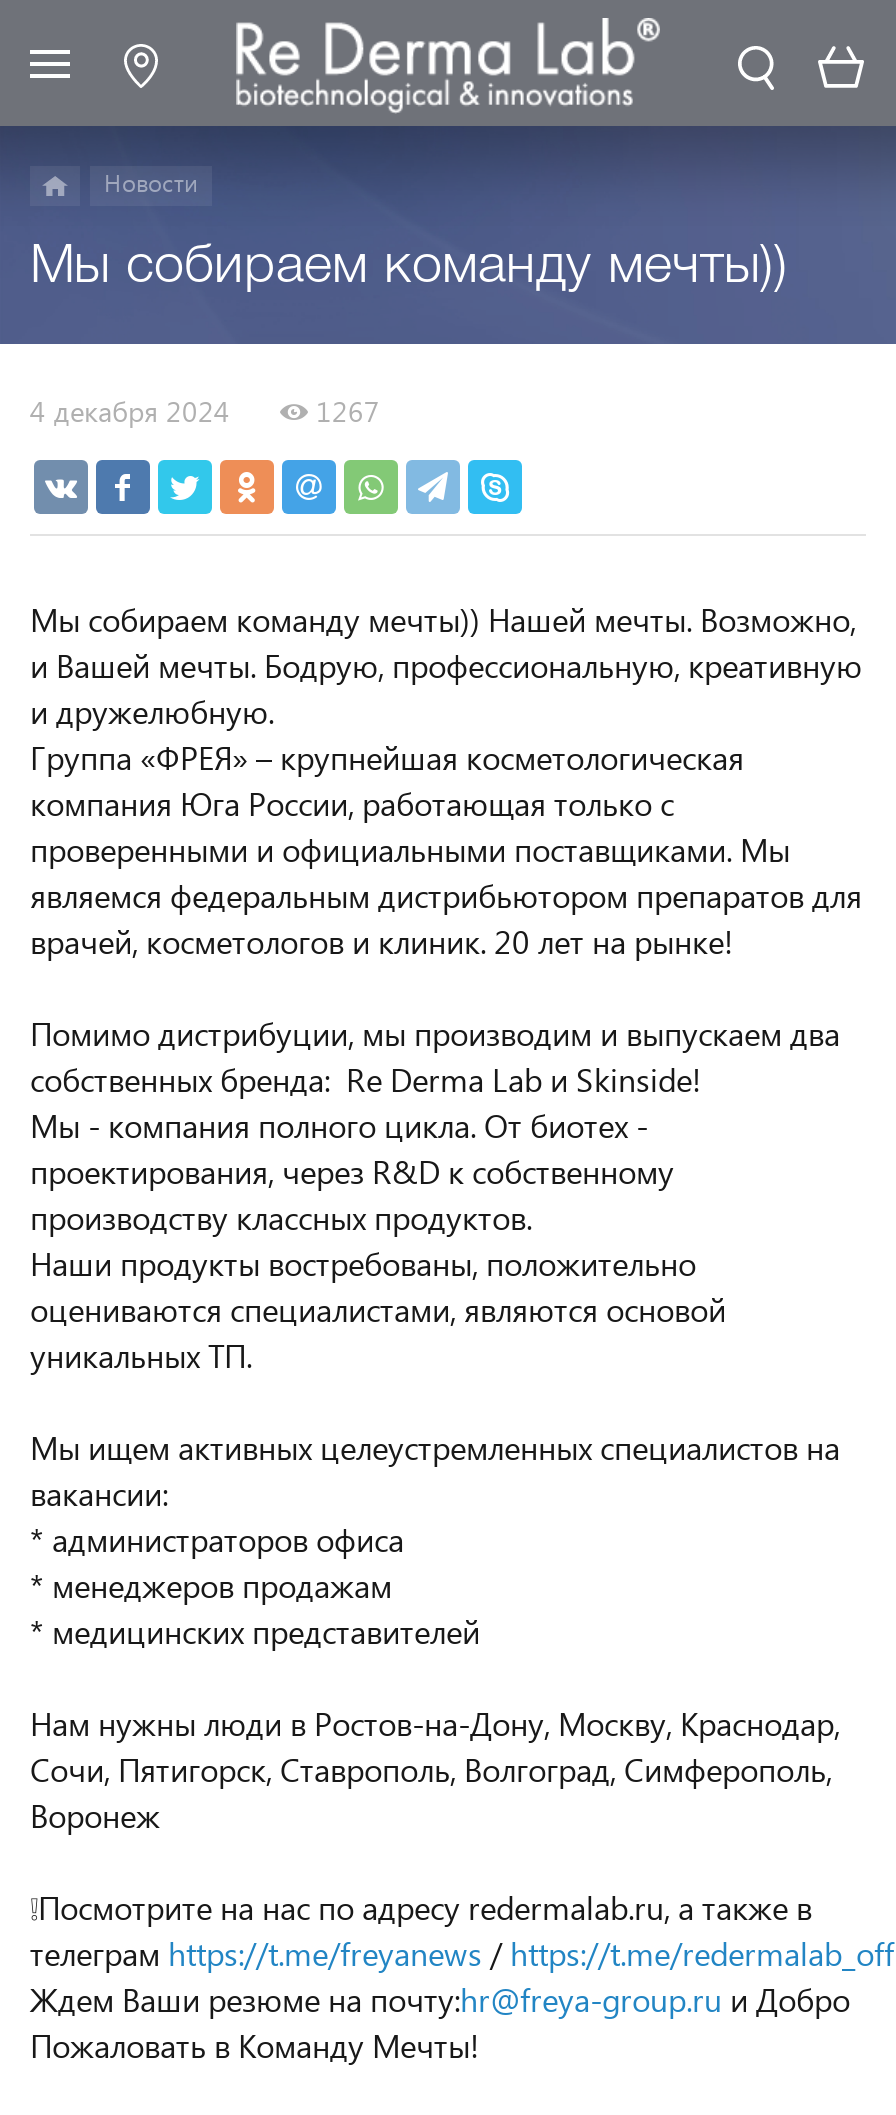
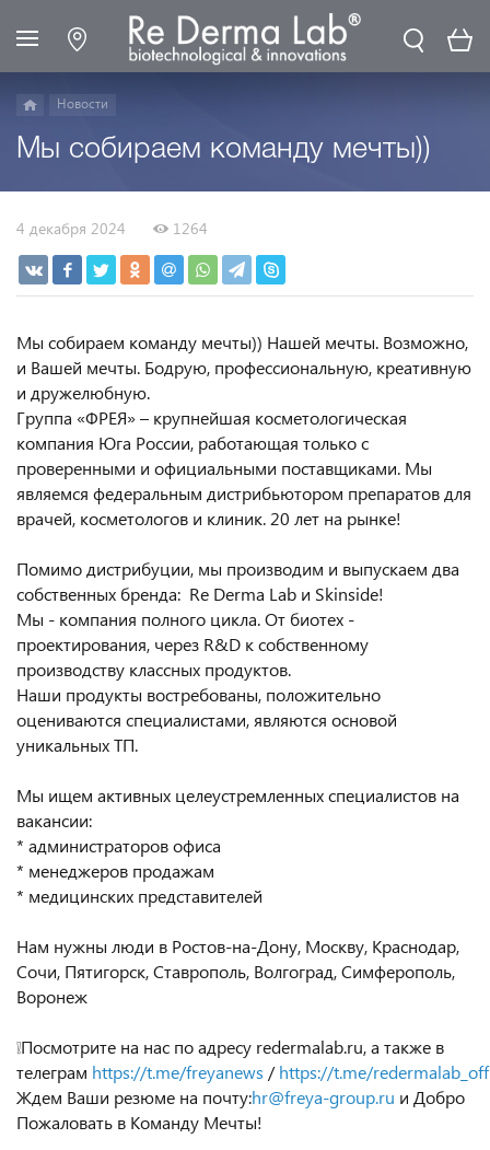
[308,392,380,430] 1267 -> [168,218,208,239] 1264

